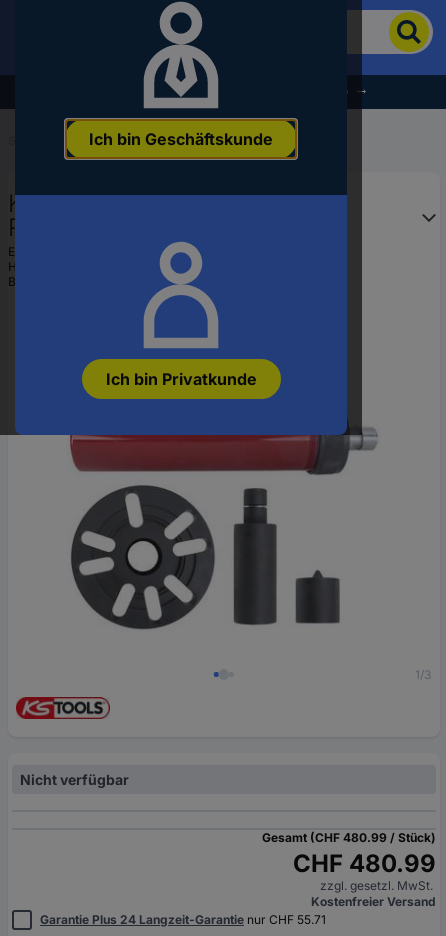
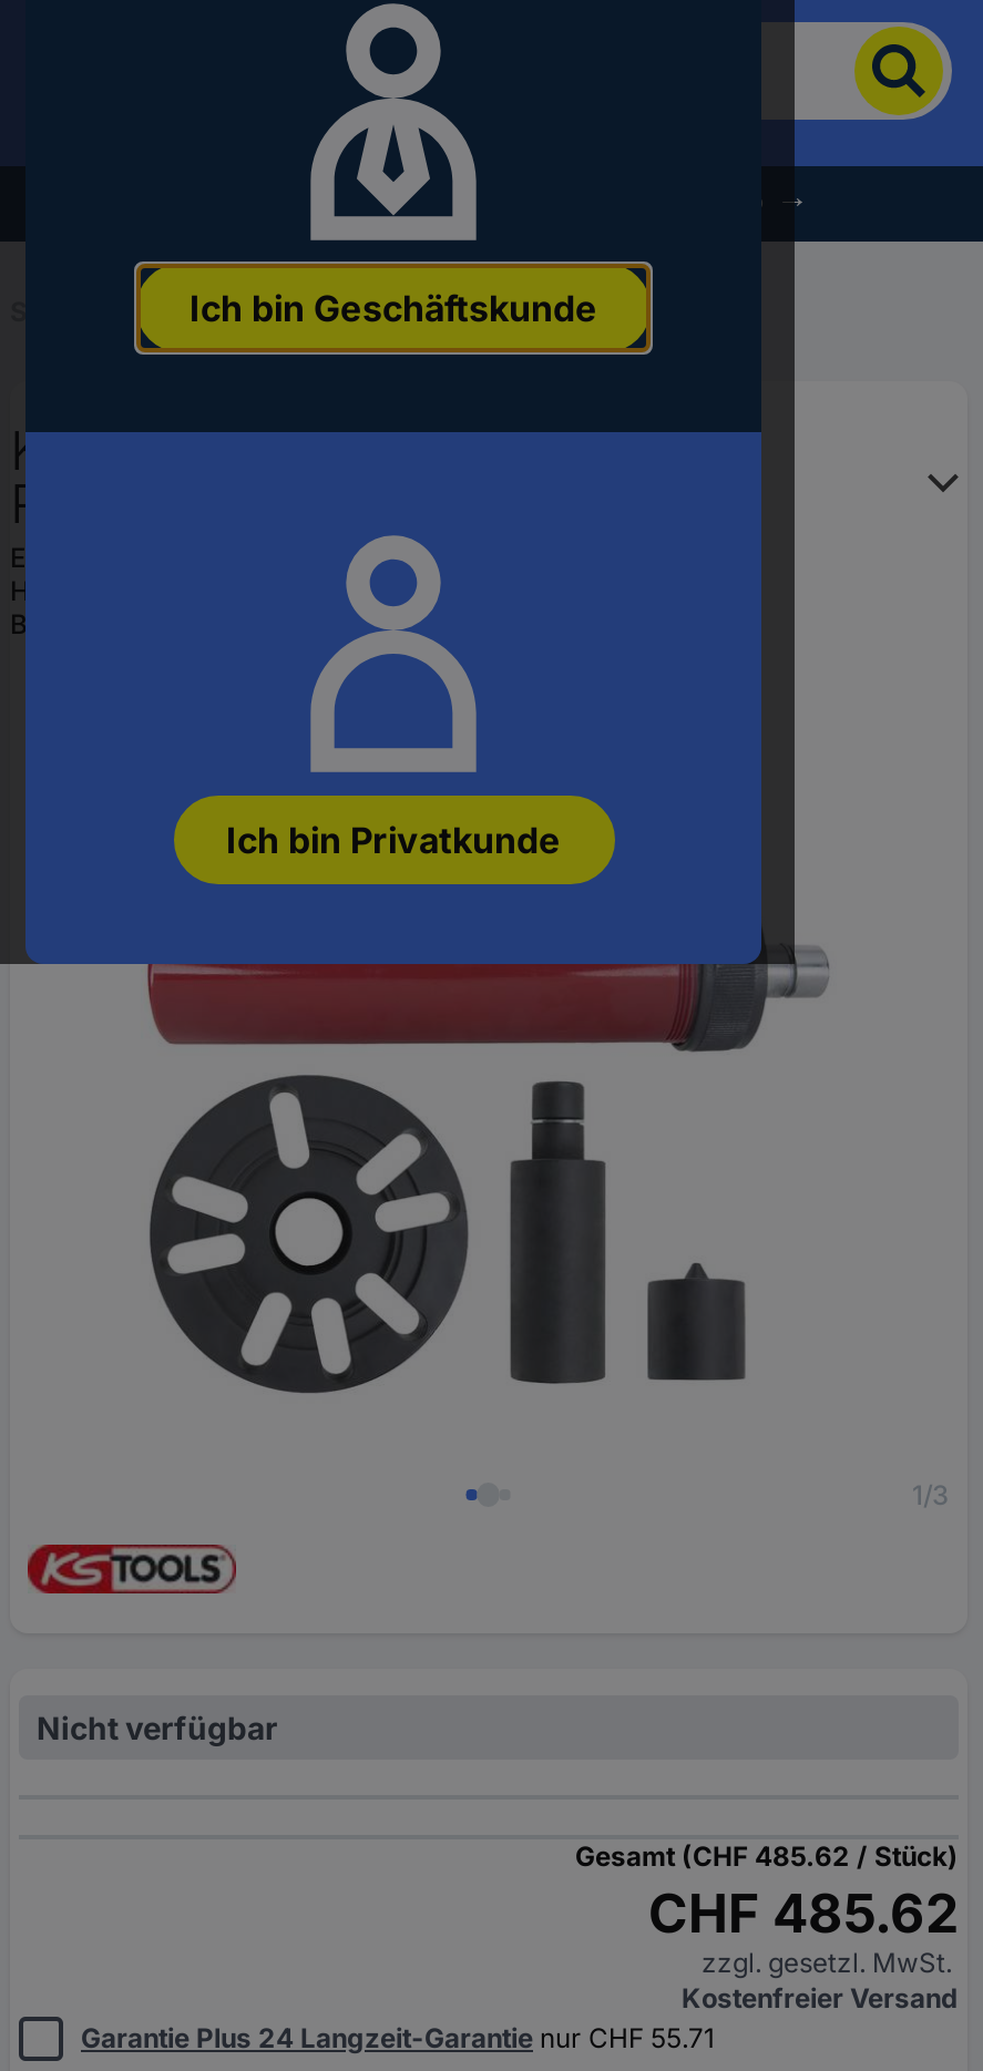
[262,830,436,845] Gesamt (CHF 480.99 / Stück) -> [575,1839,959,1872] Gesamt (CHF 485.62 / Stück)
[293,849,436,878] CHF 480.99 -> [648,1881,959,1945] CHF 485.62

